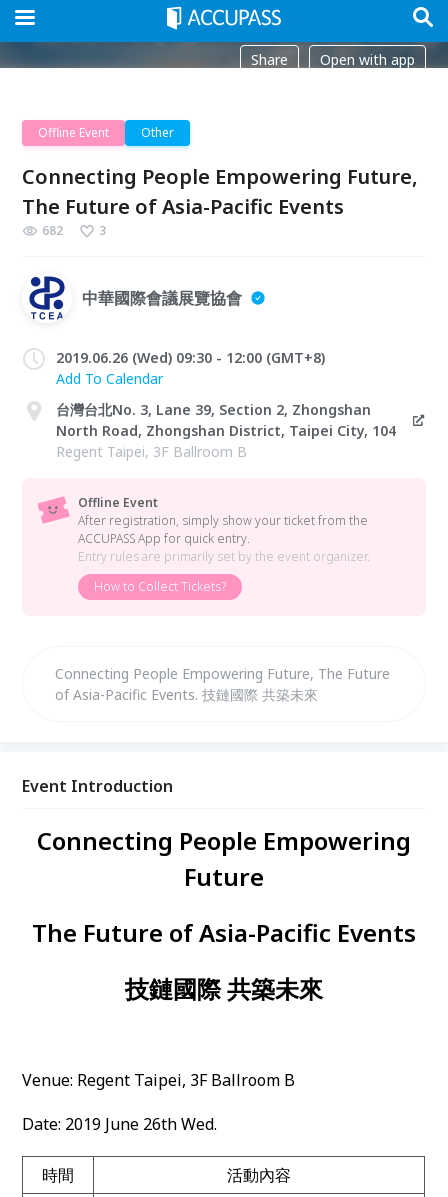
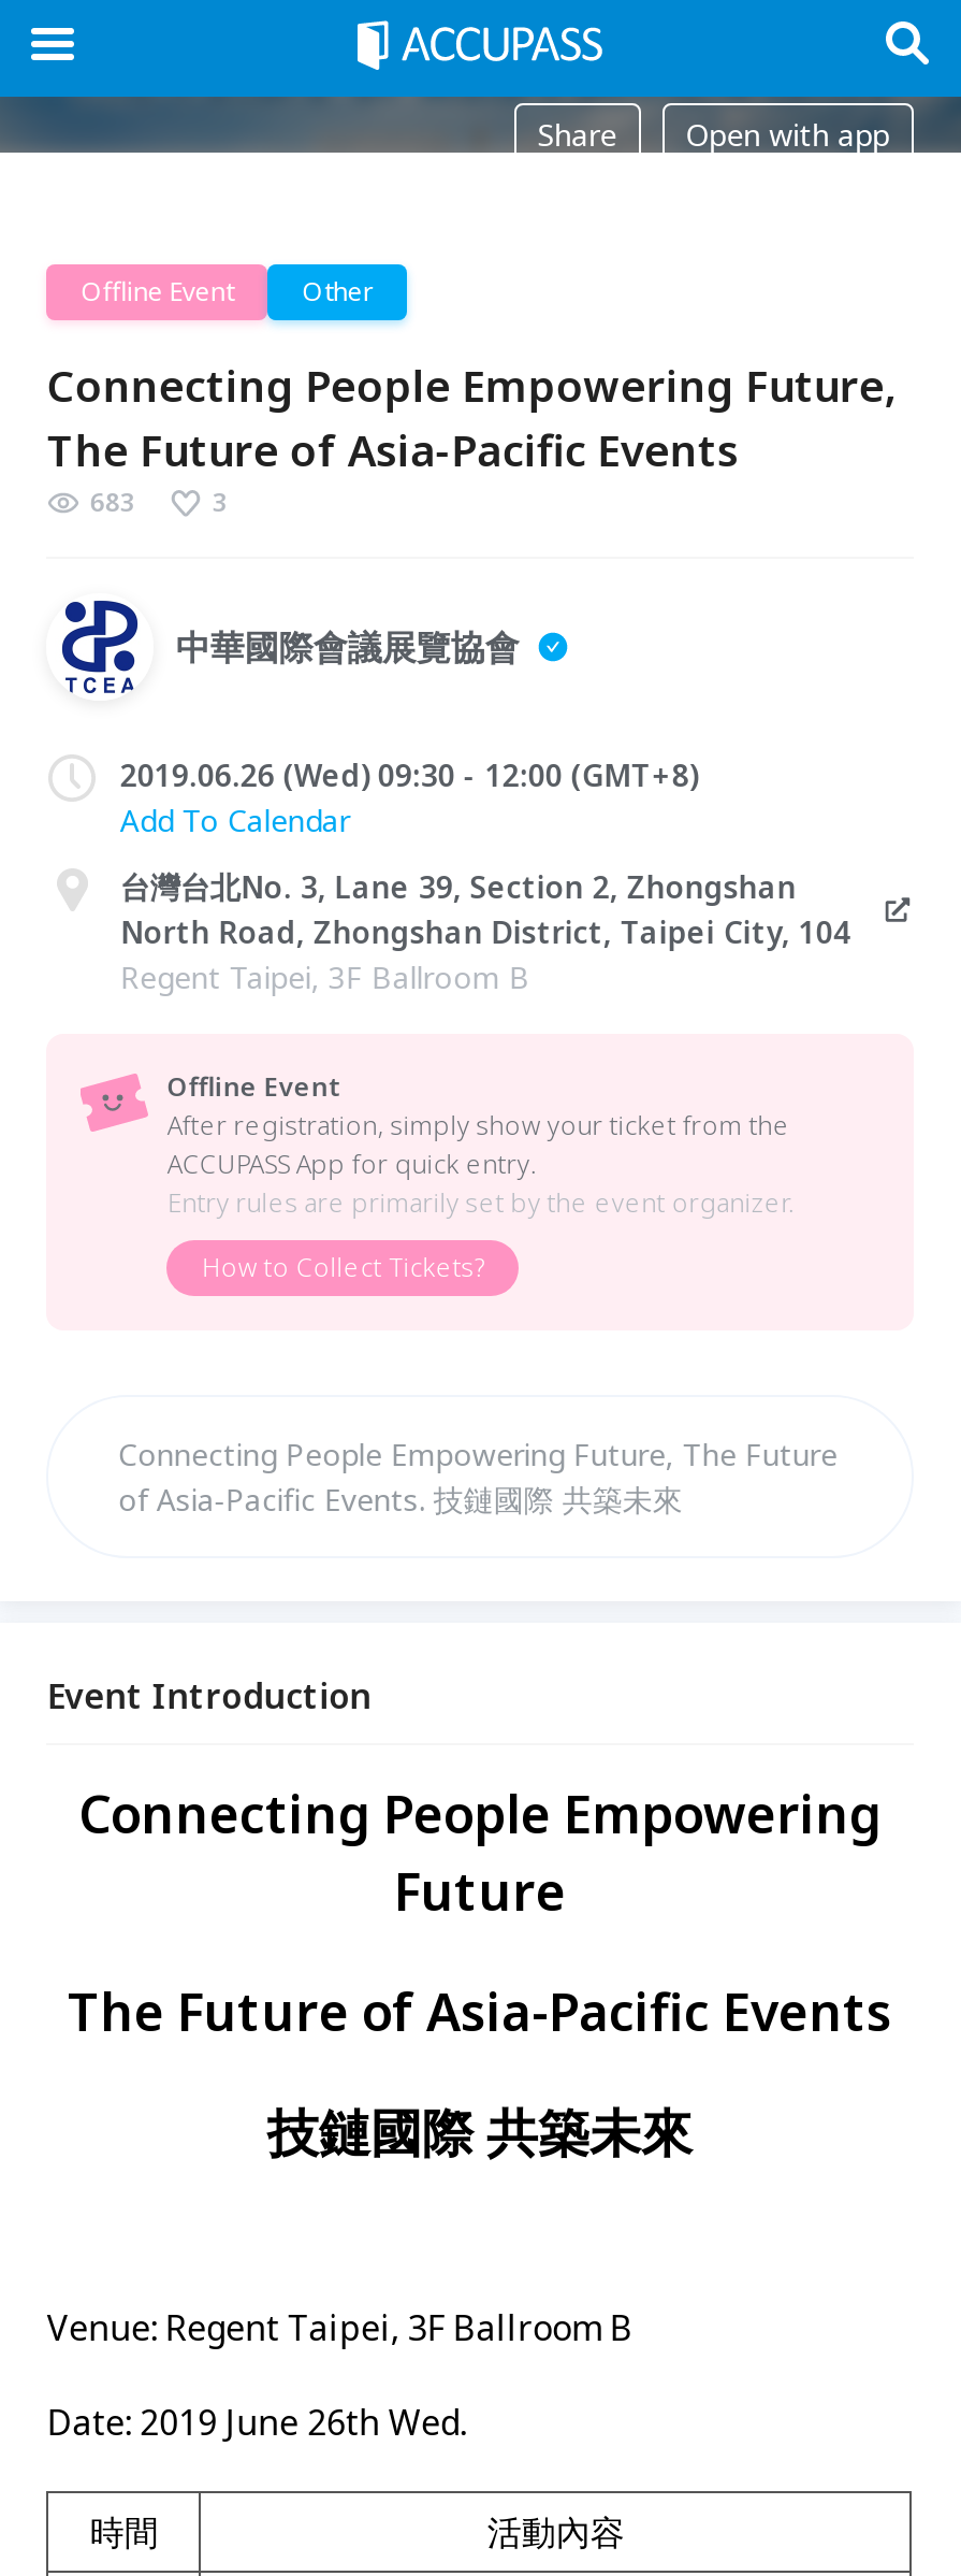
[42,222,63,239] 682 -> [90,483,135,520] 683

